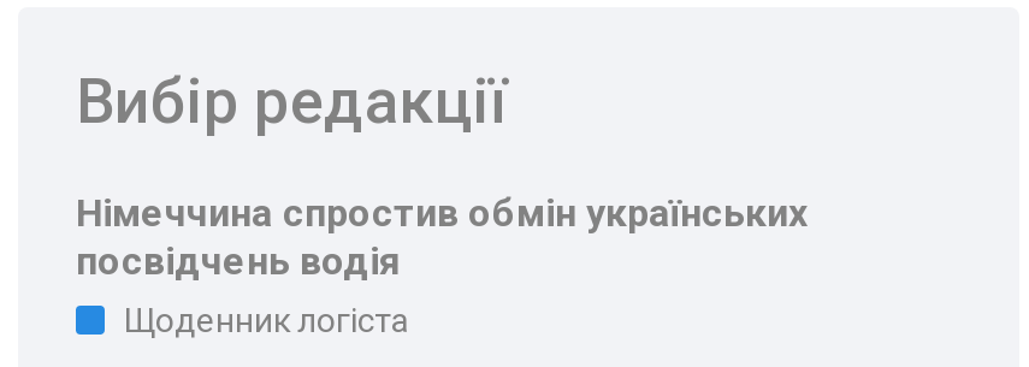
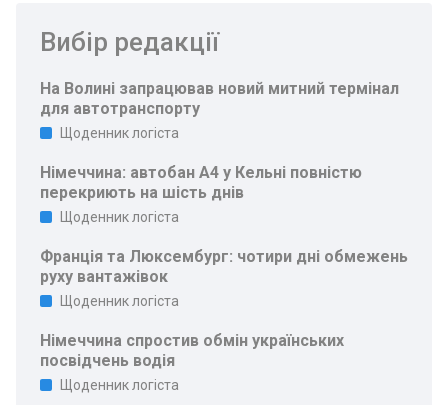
none -> [40,79,408,309] На Волині запрацював новий митний термінал | для автотранспорту | Щоденник логіста | Німеччина: автобан A4 у Кельні повністю | перекриють на шість днів | Щоденник логіста | Франція та Люксембург: чотири дні обмежень | руху вантажівок | Щоденник логіста

